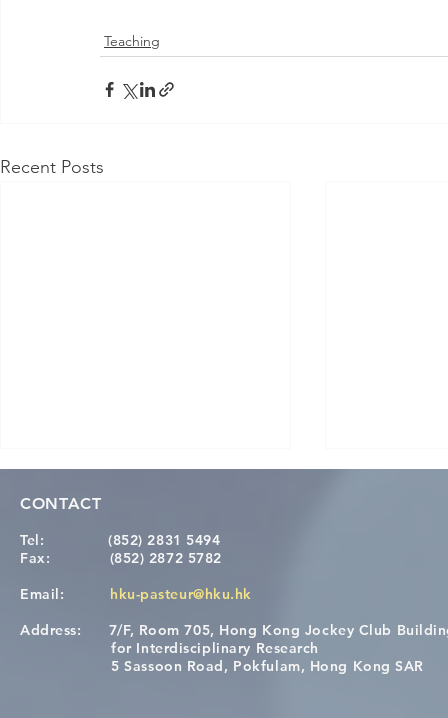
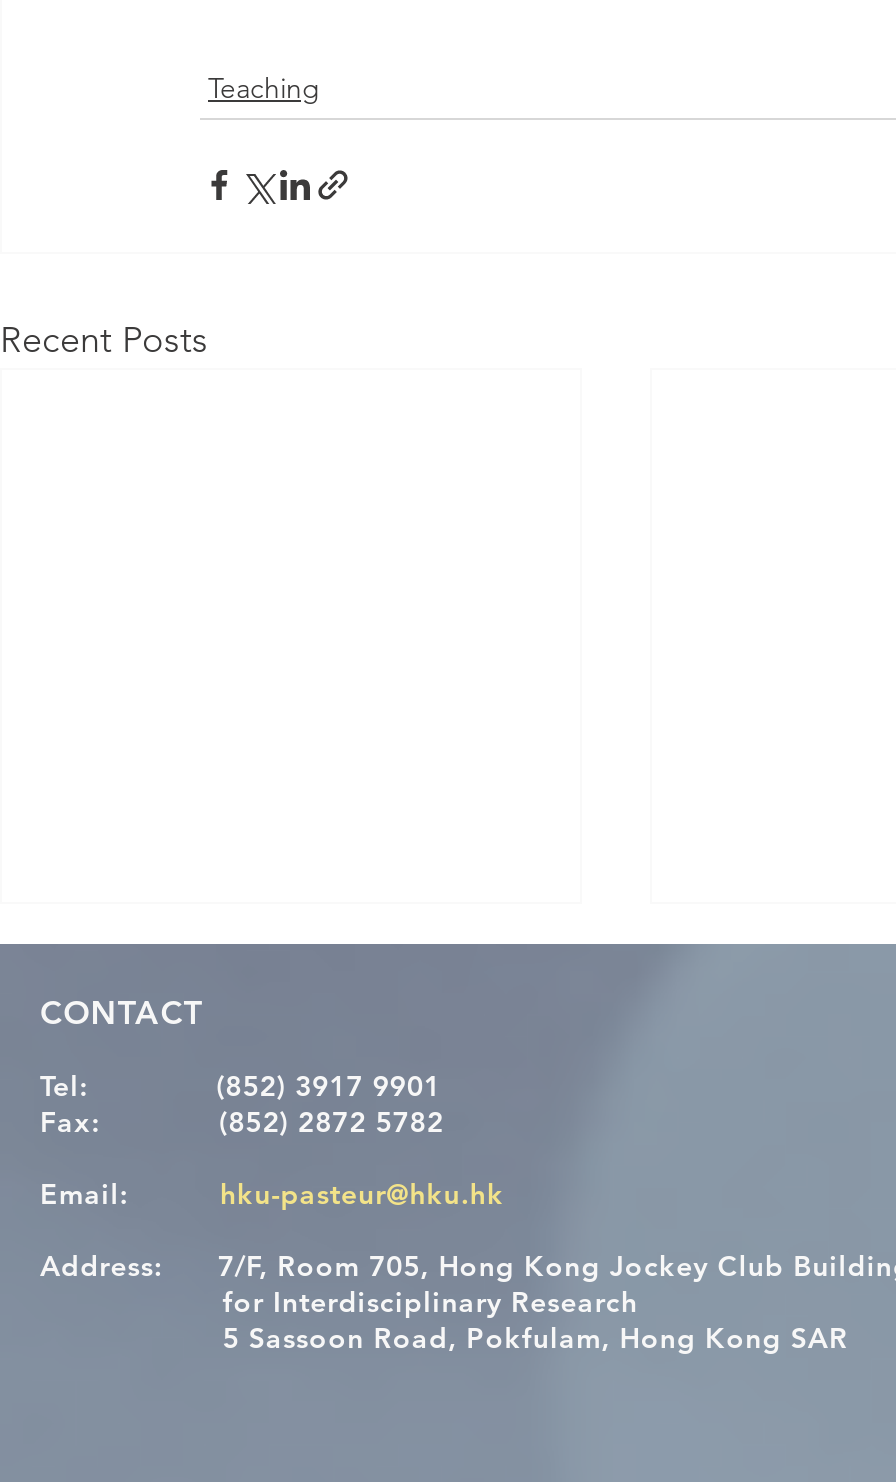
[20,531,220,549] Tel: (852) 2831 5494 -> [40,1069,441,1105] Tel: (852) 3917 9901

